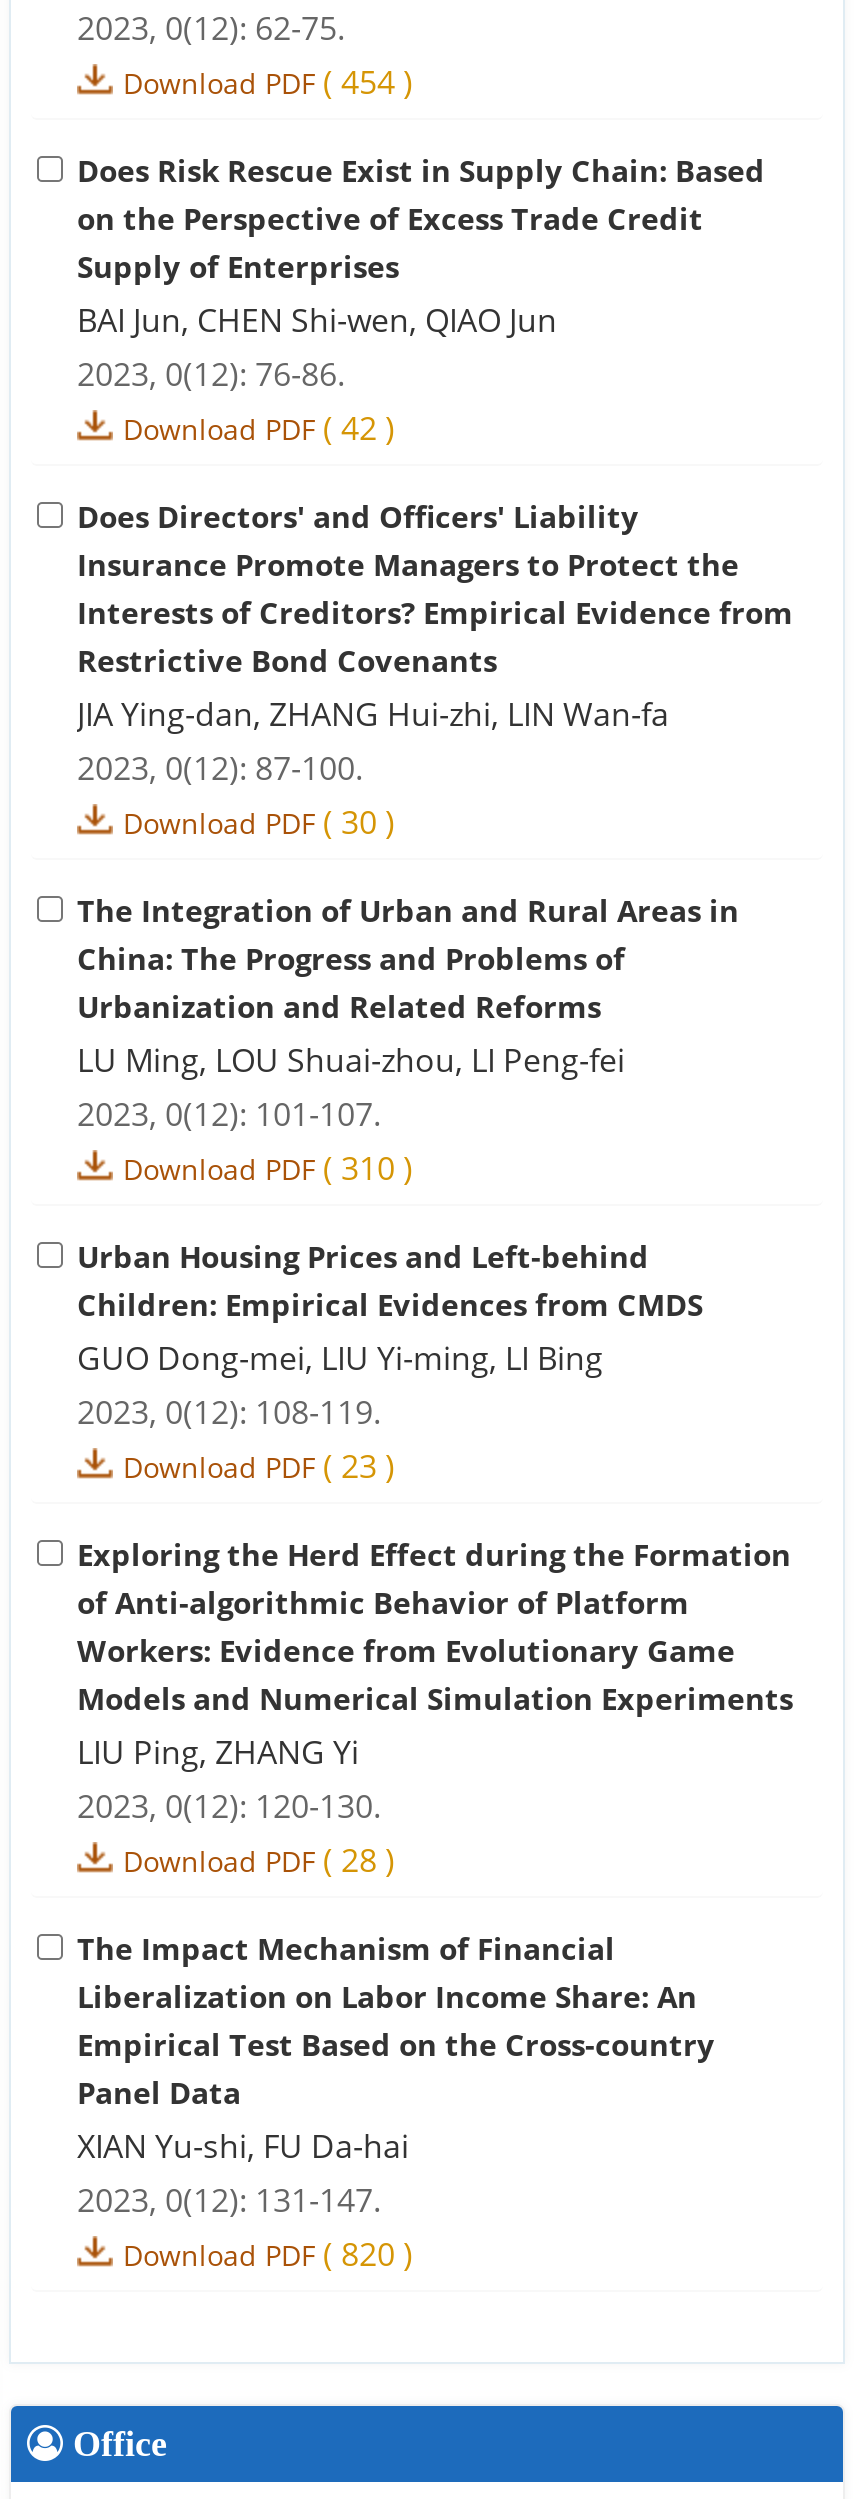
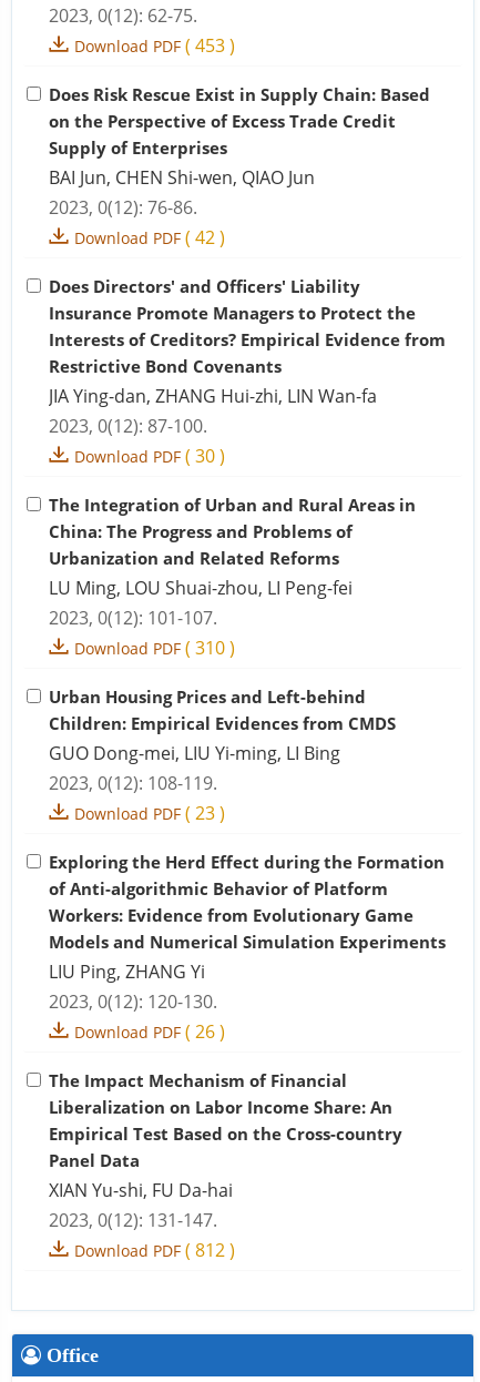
[123,59,413,103] Download PDF (454) -> [74,33,235,57] Download PDF (453)
[123,1837,395,1881] Download PDF (28) -> [74,1019,225,1043] Download PDF (26)
[123,2231,413,2275] Download PDF (820) -> [74,1237,235,1262] Download PDF (812)

